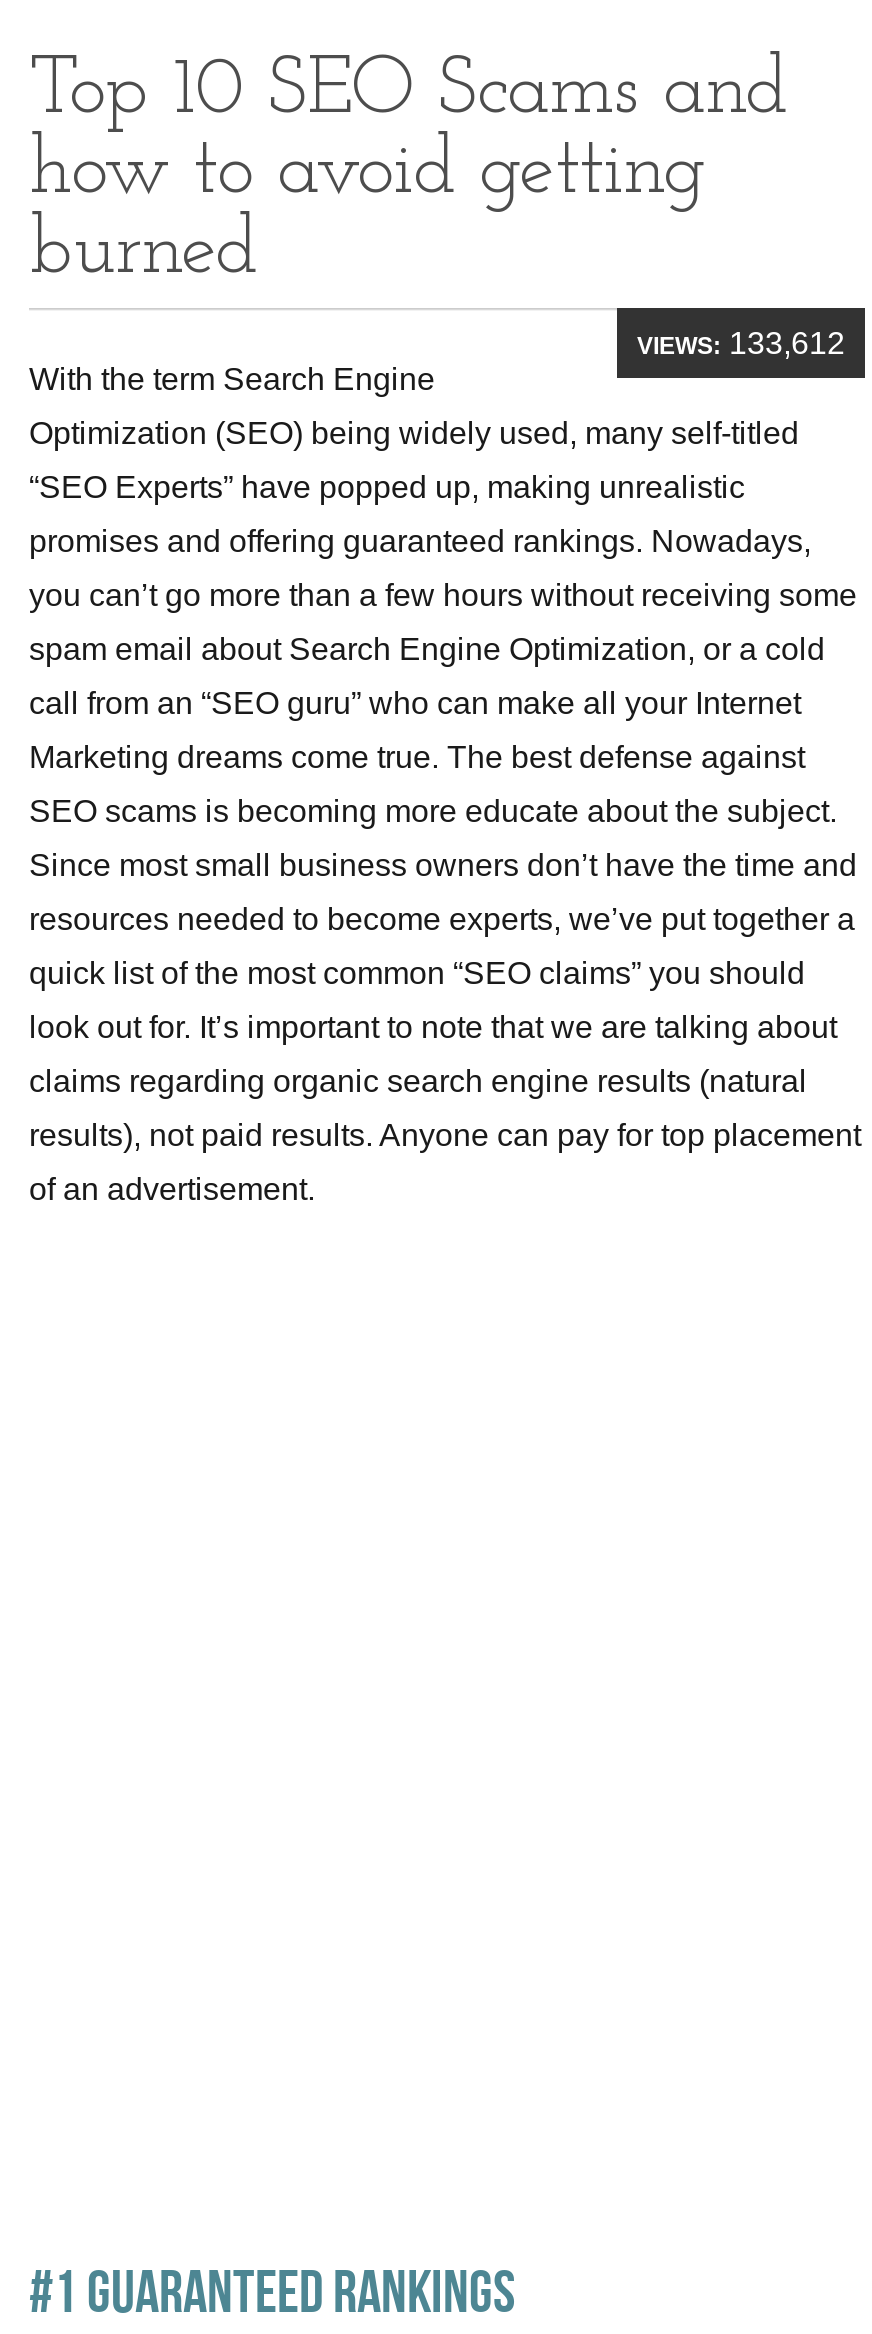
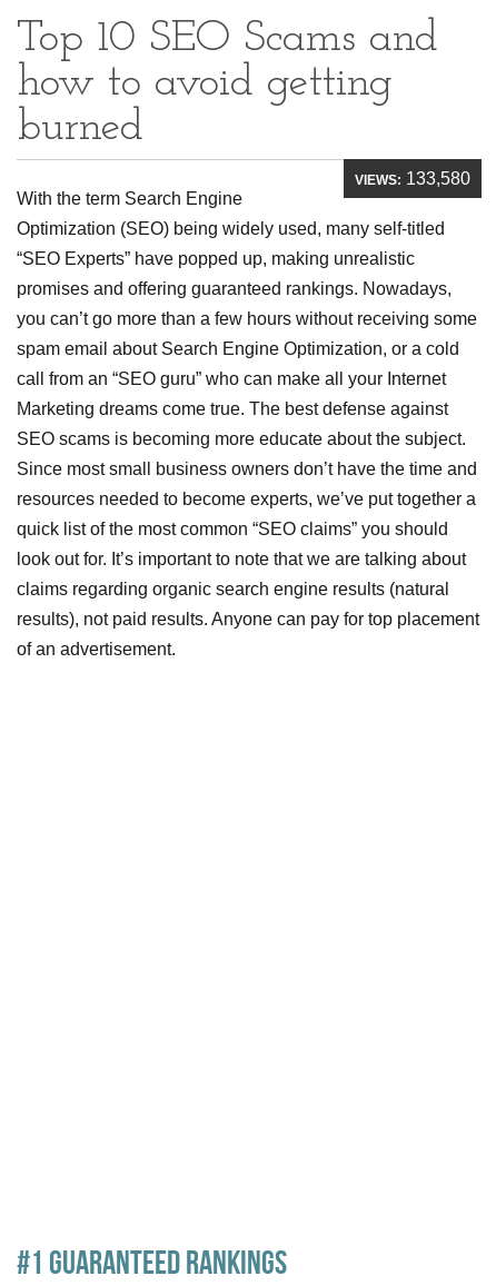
[637,325,845,359] VIEWS: 133,612 -> [355,169,470,188] VIEWS: 133,580

